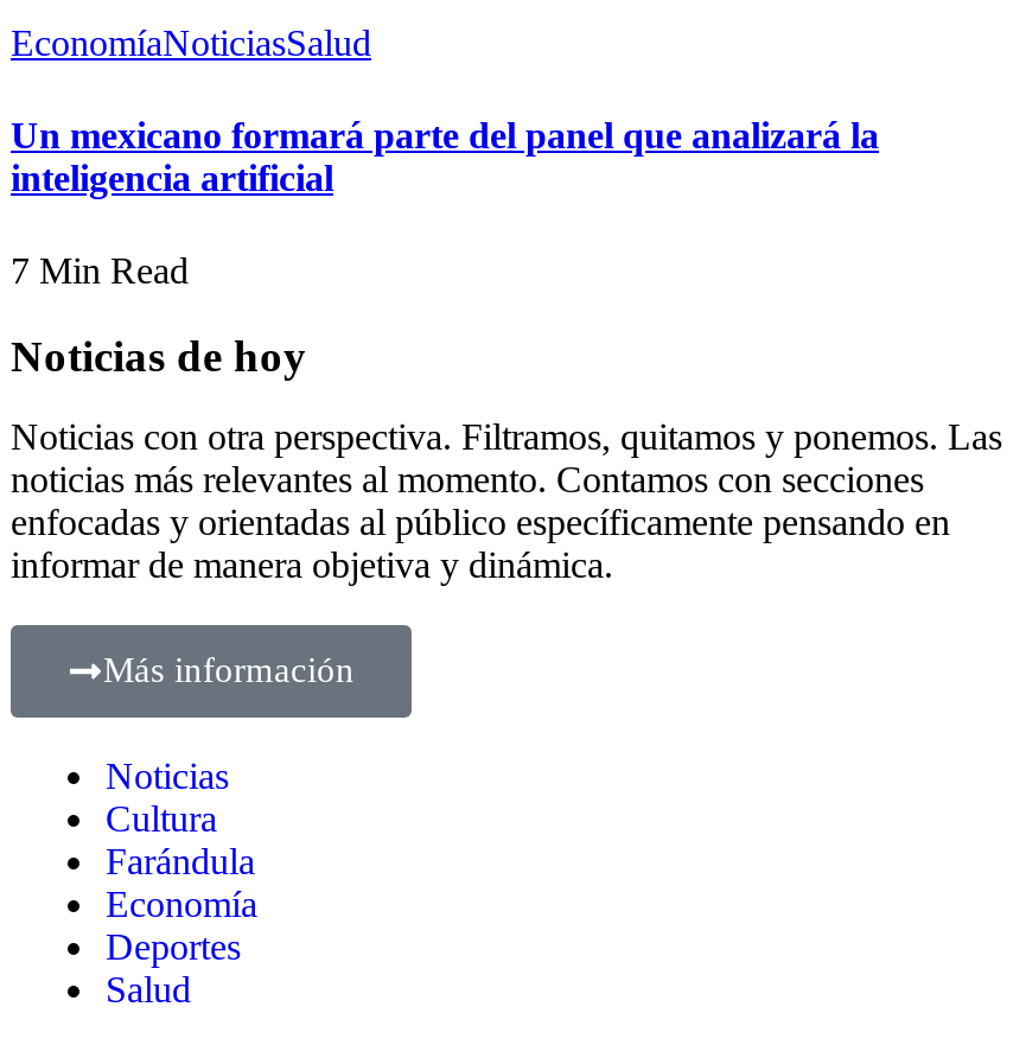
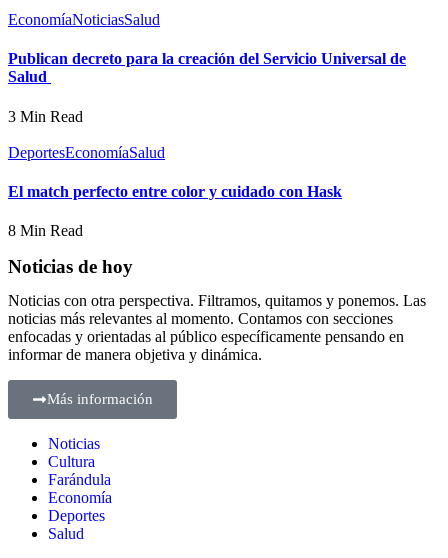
[11,115,879,291] Un mexicano formará parte del panel que analizará la | inteligencia artificial | 7 Min Read -> [8,50,406,239] Publican decreto para la creación del Servicio Universal de | Salud | 3 Min Read | DeportesEconomíaSalud | El match perfecto entre color y cuidado con Hask | 8 Min Read

